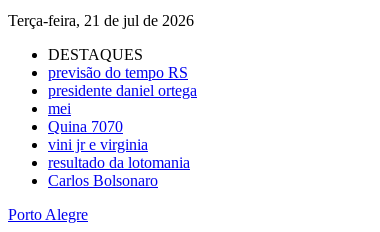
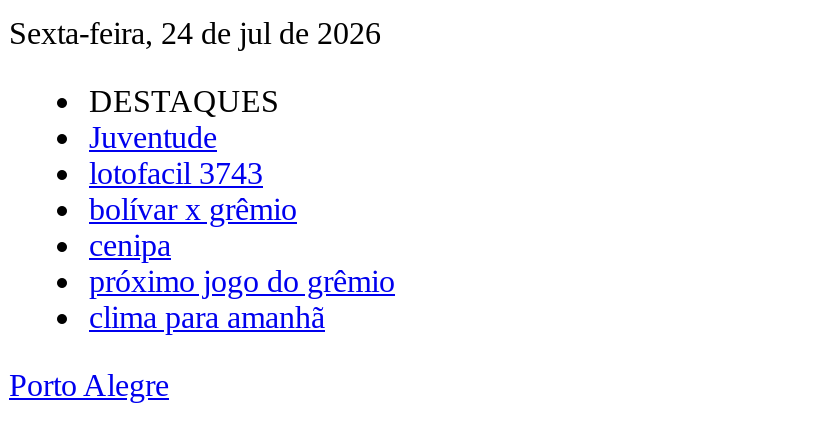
[8,12,194,29] Terça-feira, 21 de jul de 2026 -> [9,16,381,50] Sexta-feira, 24 de jul de 2026
[48,64,197,189] previsão do tempo RS | presidente daniel ortega | mei | Quina 7070 | vini jr e virginia | resultado da lotomania | Carlos Bolsonaro -> [89,120,395,334] Juventude | lotofacil 3743 | bolívar x grêmio | cenipa | próximo jogo do grêmio | clima para amanhã

